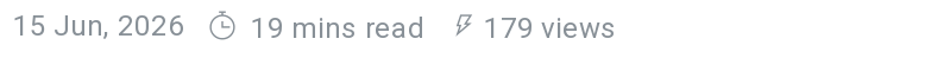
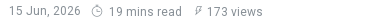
[13,10,617,46] 15 Jun, 2026 19 mins read 179 views -> [9,4,263,19] 15 Jun, 2026 19 mins read 173 views

